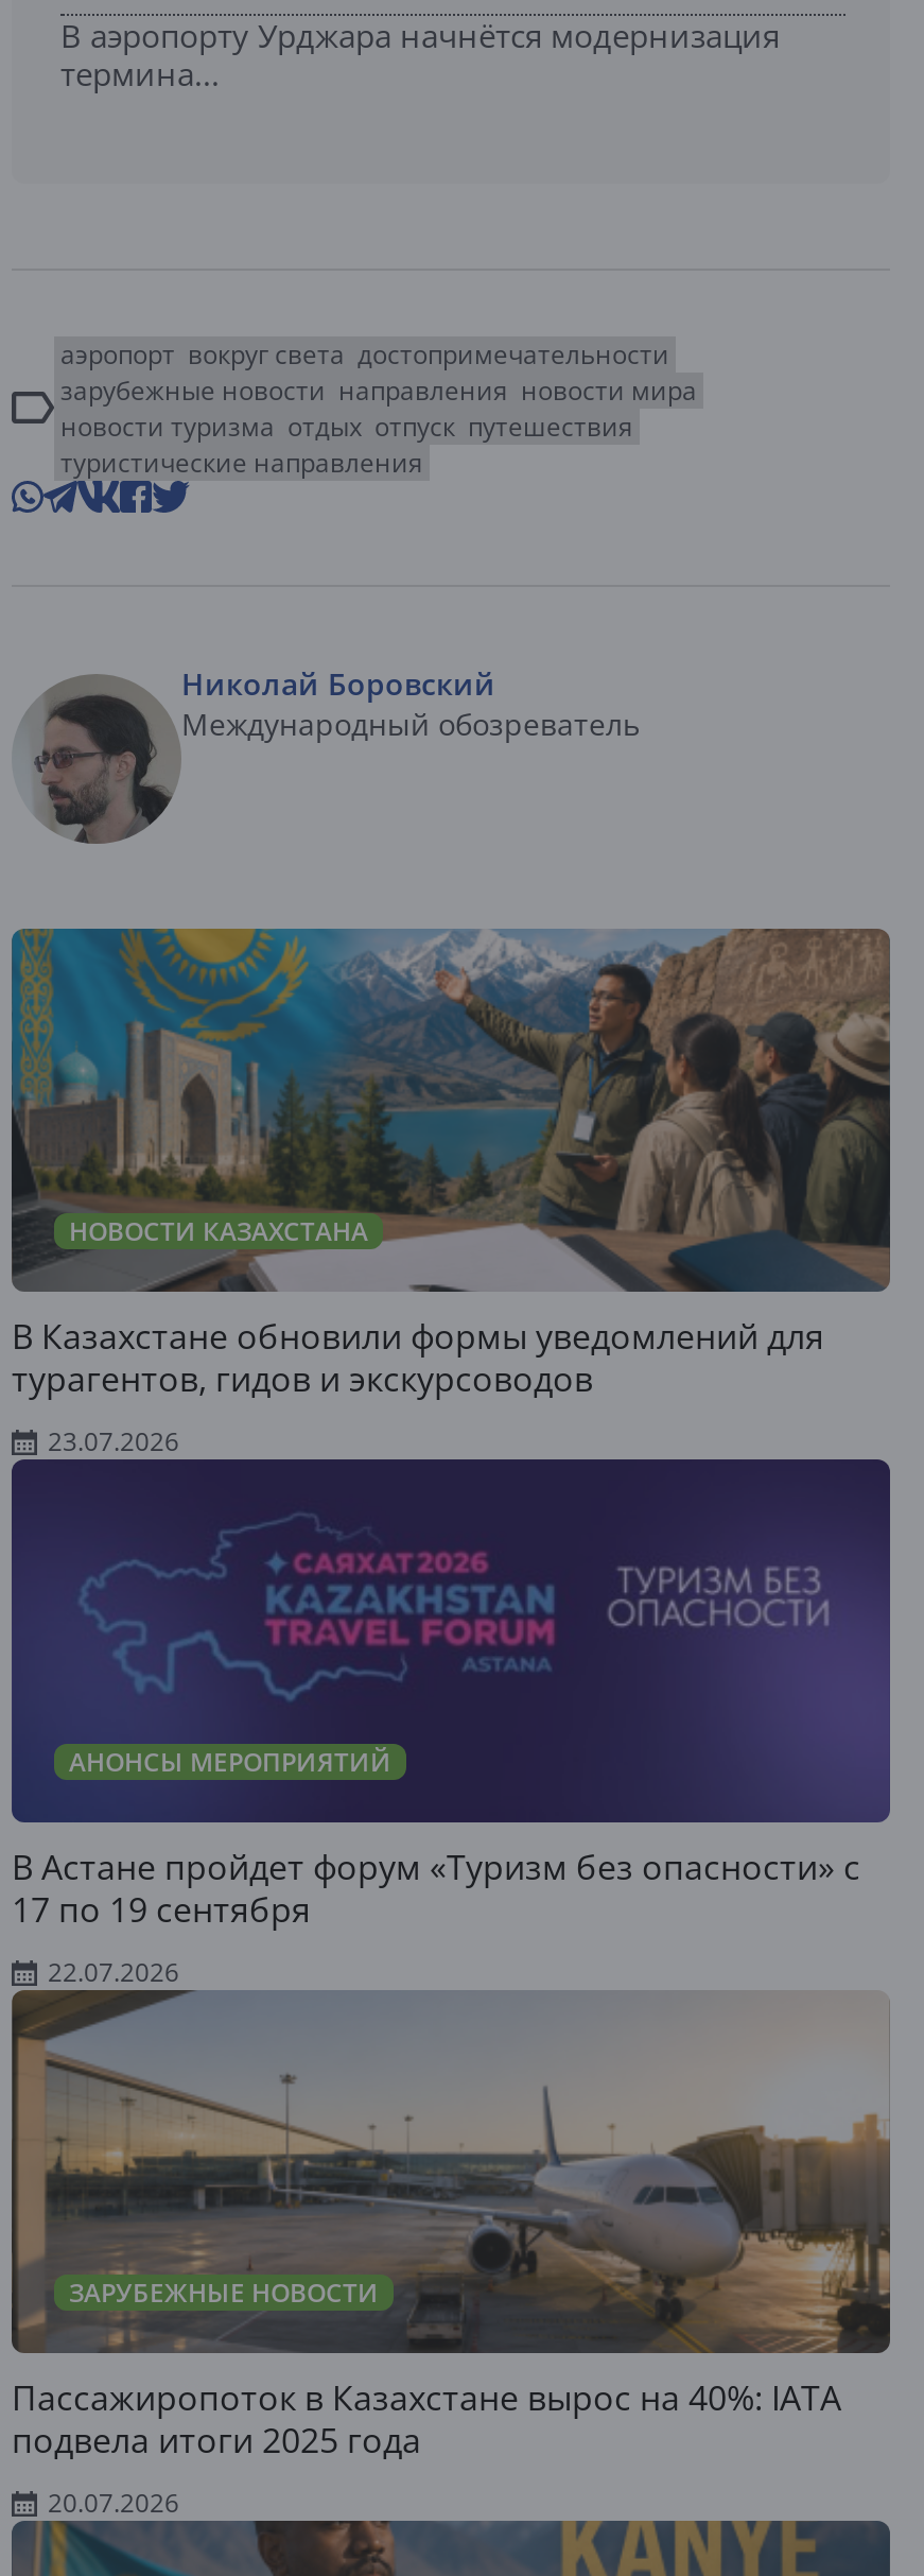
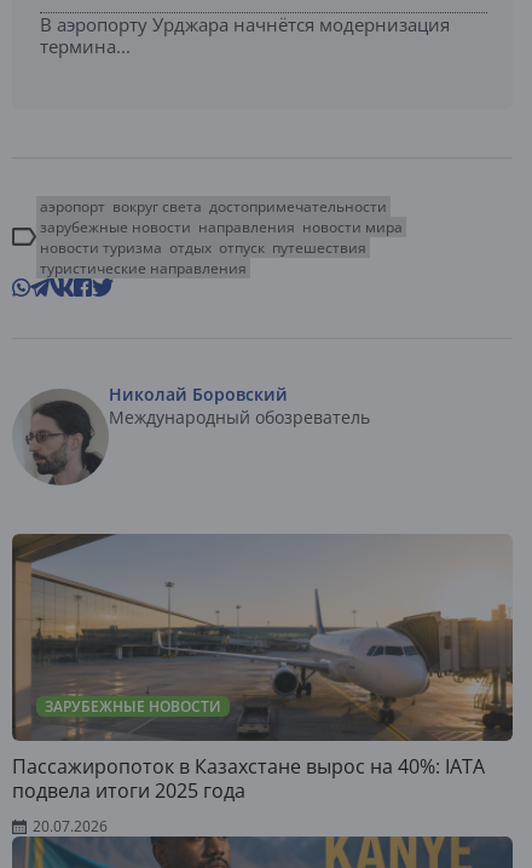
[10,927,892,1459] [image] | НОВОСТИ КАЗАХСТАНА | В Казахстане обновили формы уведомлений для | турагентов, гидов и экскурсоводов | 23.07.2026 -> none
[12,1457,890,1989] [image] | АНОНСЫ МЕРОПРИЯТИЙ | В Астане пройдет форум «Туризм без опасности» с | 17 по 19 сентября | 22.07.2026 -> none

